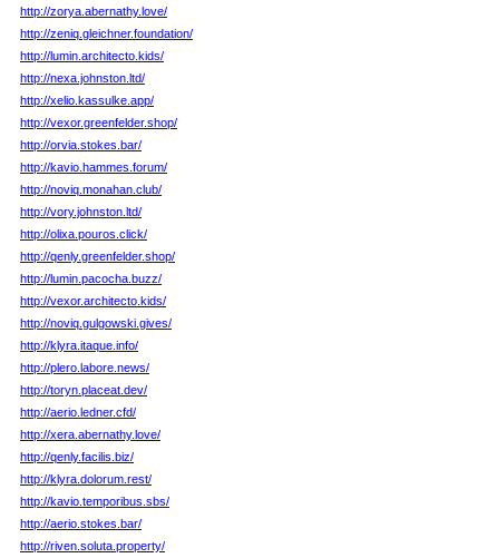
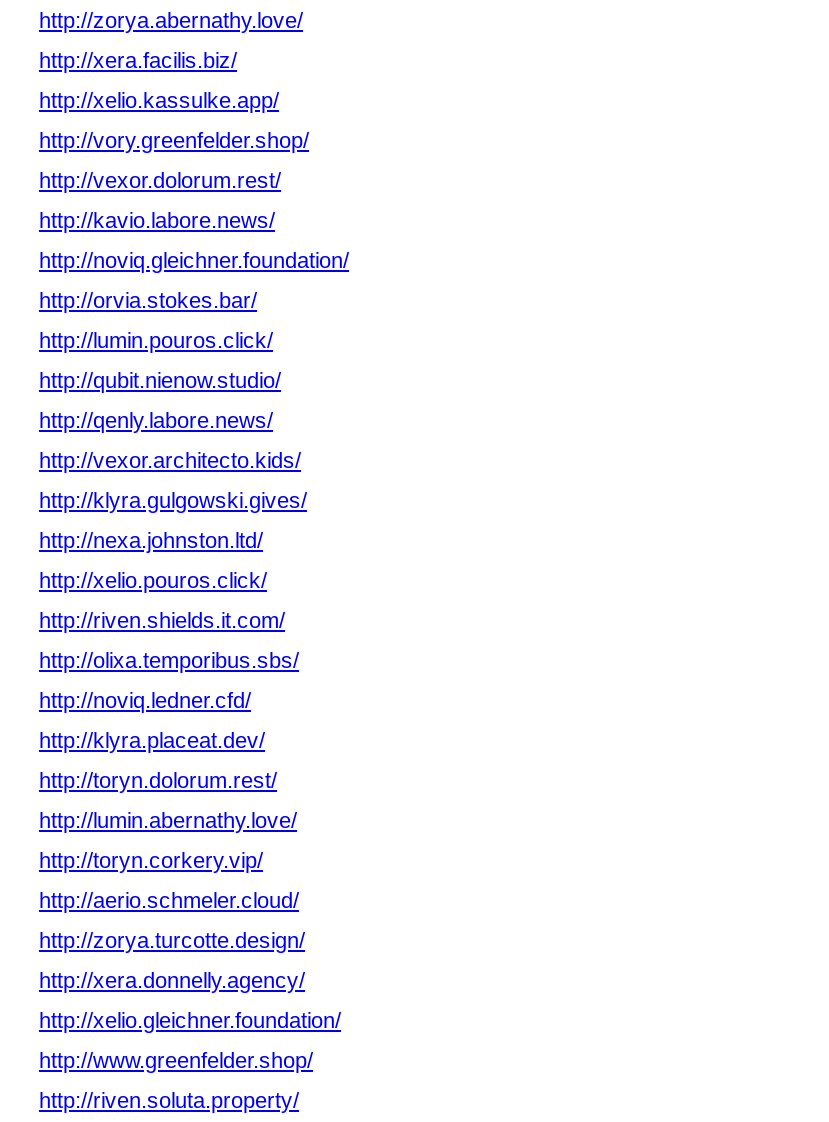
[20,27,193,62] http://zeniq.gleichner.foundation/ | http://lumin.architecto.kids/ -> [39,48,349,512] http://xera.facilis.biz/ | http://vory.greenfelder.shop/ | http://vexor.dolorum.rest/ | http://kavio.labore.news/ | http://noviq.gleichner.foundation/ | http://lumin.pouros.click/ | http://qubit.nienow.studio/ | http://qenly.labore.news/ | http://klyra.gulgowski.gives/
moved [20,71,145,85] -> [39,528,263,552]: http://nexa.johnston.ltd/
moved [20,94,154,107] -> [39,88,279,112]: http://xelio.kassulke.app/
[20,116,177,530] http://vexor.greenfelder.shop/ | http://kavio.hammes.forum/ | http://noviq.monahan.club/ | http://vory.johnston.ltd/ | http://olixa.pouros.click/ | http://qenly.greenfelder.shop/ | http://lumin.pacocha.buzz/ | http://noviq.gulgowski.gives/ | http://klyra.itaque.info/ | http://plero.labore.news/ | http://toryn.placeat.dev/ | http://aerio.ledner.cfd/ | http://xera.abernathy.love/ | http://qenly.facilis.biz/ | http://klyra.dolorum.rest/ | http://kavio.temporibus.sbs/ | http://aerio.stokes.bar/ -> [39,568,341,1072] http://xelio.pouros.click/ | http://riven.shields.it.com/ | http://olixa.temporibus.sbs/ | http://noviq.ledner.cfd/ | http://klyra.placeat.dev/ | http://toryn.dolorum.rest/ | http://lumin.abernathy.love/ | http://toryn.corkery.vip/ | http://aerio.schmeler.cloud/ | http://zorya.turcotte.design/ | http://xera.donnelly.agency/ | http://xelio.gleichner.foundation/ | http://www.greenfelder.shop/
moved [20,138,142,152] -> [39,288,257,312]: http://orvia.stokes.bar/
moved [20,294,166,308] -> [39,448,301,472]: http://vexor.architecto.kids/

